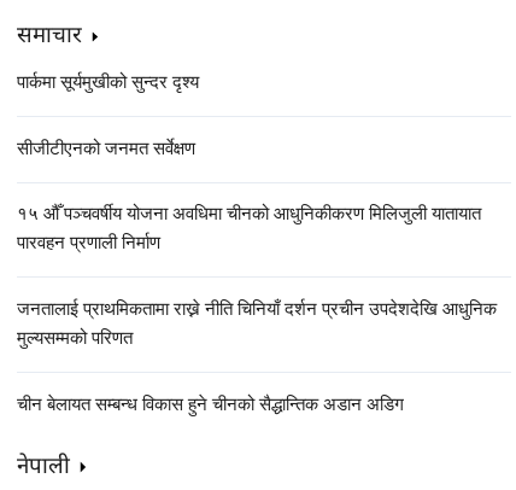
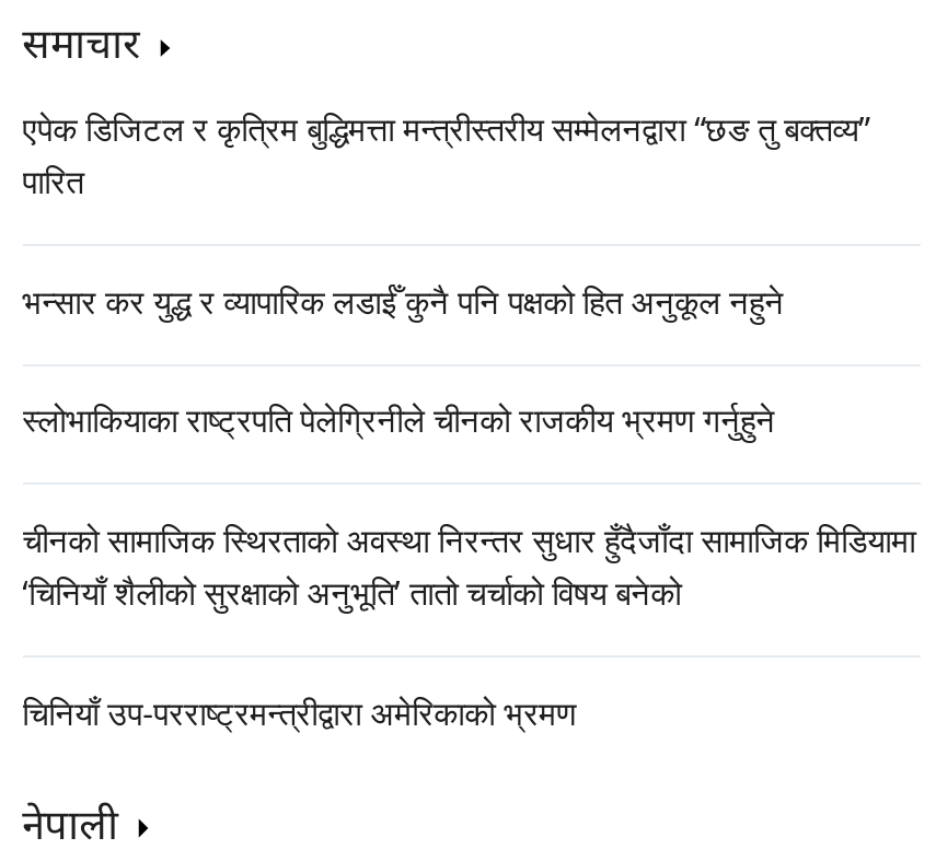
[17,70,199,95] पार्कमा सूर्यमुखीको सुन्दर दृश्य -> [22,108,870,206] एपेक डिजिटल र कृत्रिम बुद्धिमत्ता मन्त्रीस्तरीय सम्मेलनद्वारा “छङ तु बक्तव्य” | पारित
[17,136,195,161] सीजीटीएनको जनमत सर्वेक्षण -> [22,280,784,326] भन्सार कर युद्ध र व्यापारिक लडाईँ कुनै पनि पक्षको हित अनुकूल नहुने
[17,202,481,256] १५ औँ पञ्चवर्षीय योजना अवधिमा चीनको आधुनिकीकरण मिलिजुली यातायात | पारवहन प्रणाली निर्माण -> [22,400,776,446] स्लोभाकियाका राष्ट्रपति पेलेग्रिनीले चीनको राजकीय भ्रमण गर्नुहुने
[17,297,496,352] जनतालाई प्राथमिकतामा राख्ने नीति चिनियाँ दर्शन प्रचीन उपदेशदेखि आधुनिक | मुल्यसम्मको परिणत -> [22,520,916,619] चीनको सामाजिक स्थिरताको अवस्था निरन्तर सुधार हुँदैजाँदा सामाजिक मिडियामा | ‘चिनियाँ शैलीको सुरक्षाको अनुभूति’ तातो चर्चाको विषय बनेको
[17,392,404,418] चीन बेलायत सम्बन्ध विकास हुने चीनको सैद्धान्तिक अडान अडिग -> [22,693,576,739] चिनियाँ उप-परराष्ट्रमन्त्रीद्वारा अमेरिकाको भ्रमण

